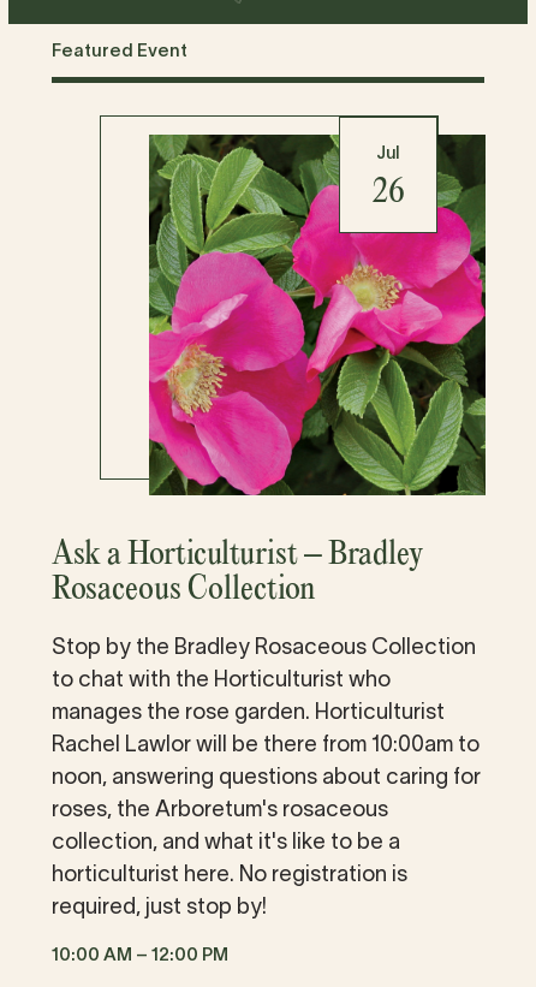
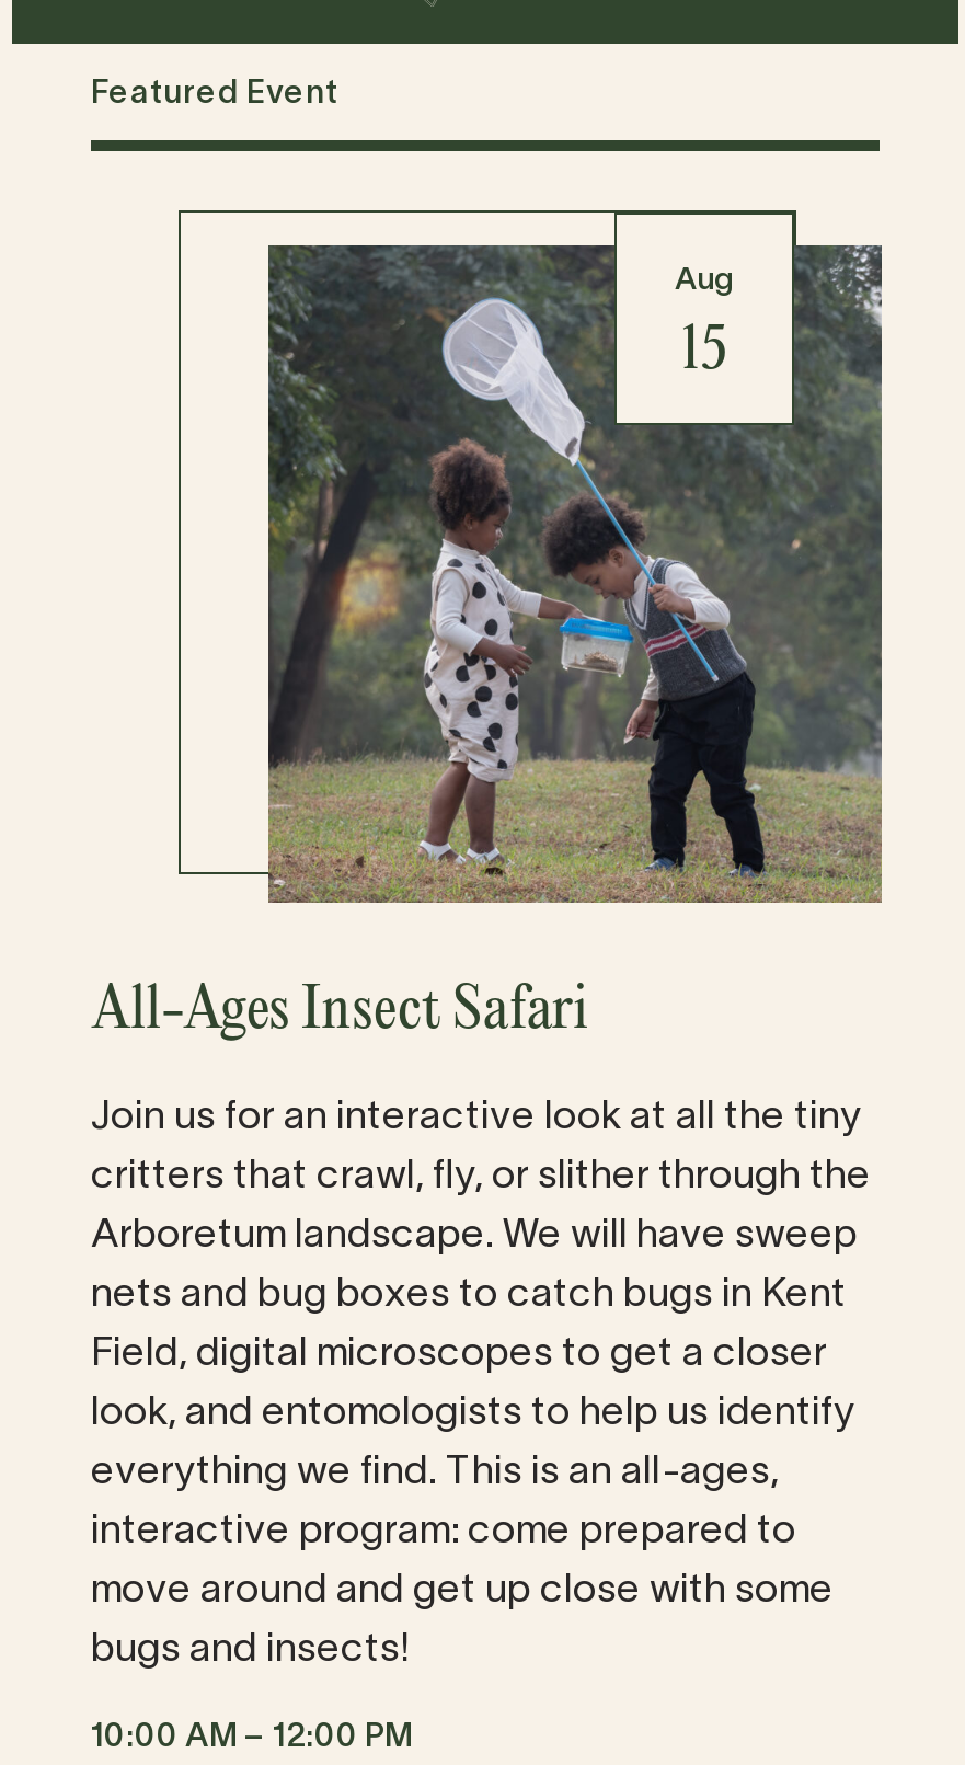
[148,133,487,497] [image] | Jul | 26 -> [266,243,884,905] [image] | Aug | 15
[52,538,481,918] Ask a Horticulturist – Bradley | Rosaceous Collection | Stop by the Bradley Rosaceous Collection | to chat with the Horticulturist who | manages the rose garden. Horticulturist | Rachel Lawlor will be there from 10:00am to | noon, answering questions about caring for | roses, the Arboretum's rosaceous | collection, and what it's like to be a | horticulturist here. No registration is | required, just stop by! -> [91,980,871,1669] All-Ages Insect Safari | Join us for an interactive look at all the tiny | critters that crawl, fly, or slither through the | Arboretum landscape. We will have sweep | nets and bug boxes to catch bugs in Kent | Field, digital microscopes to get a closer | look, and entomologists to help us identify | everything we find. This is an all-ages, | interactive program: come prepared to | move around and get up close with some | bugs and insects!

